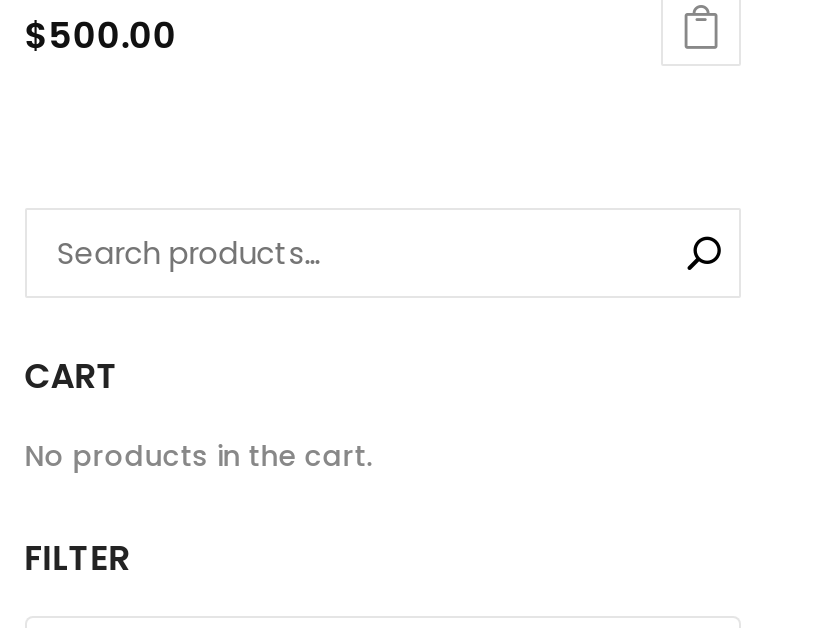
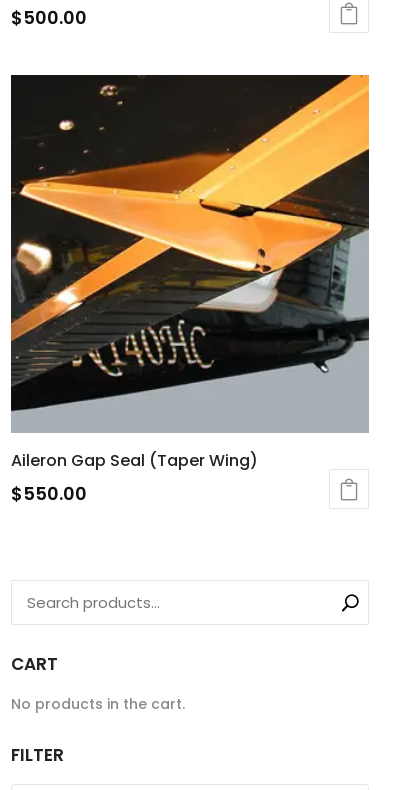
none -> [10,74,370,506] [image] | Aileron Gap Seal (Taper Wing) | $550.00

